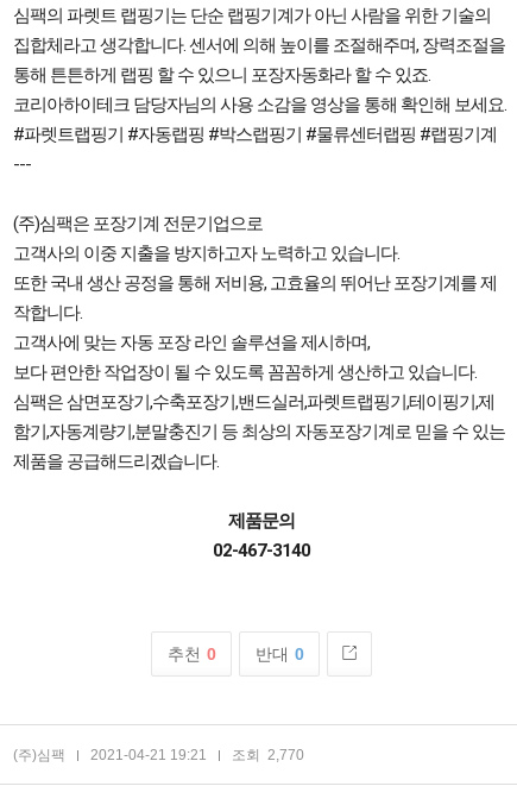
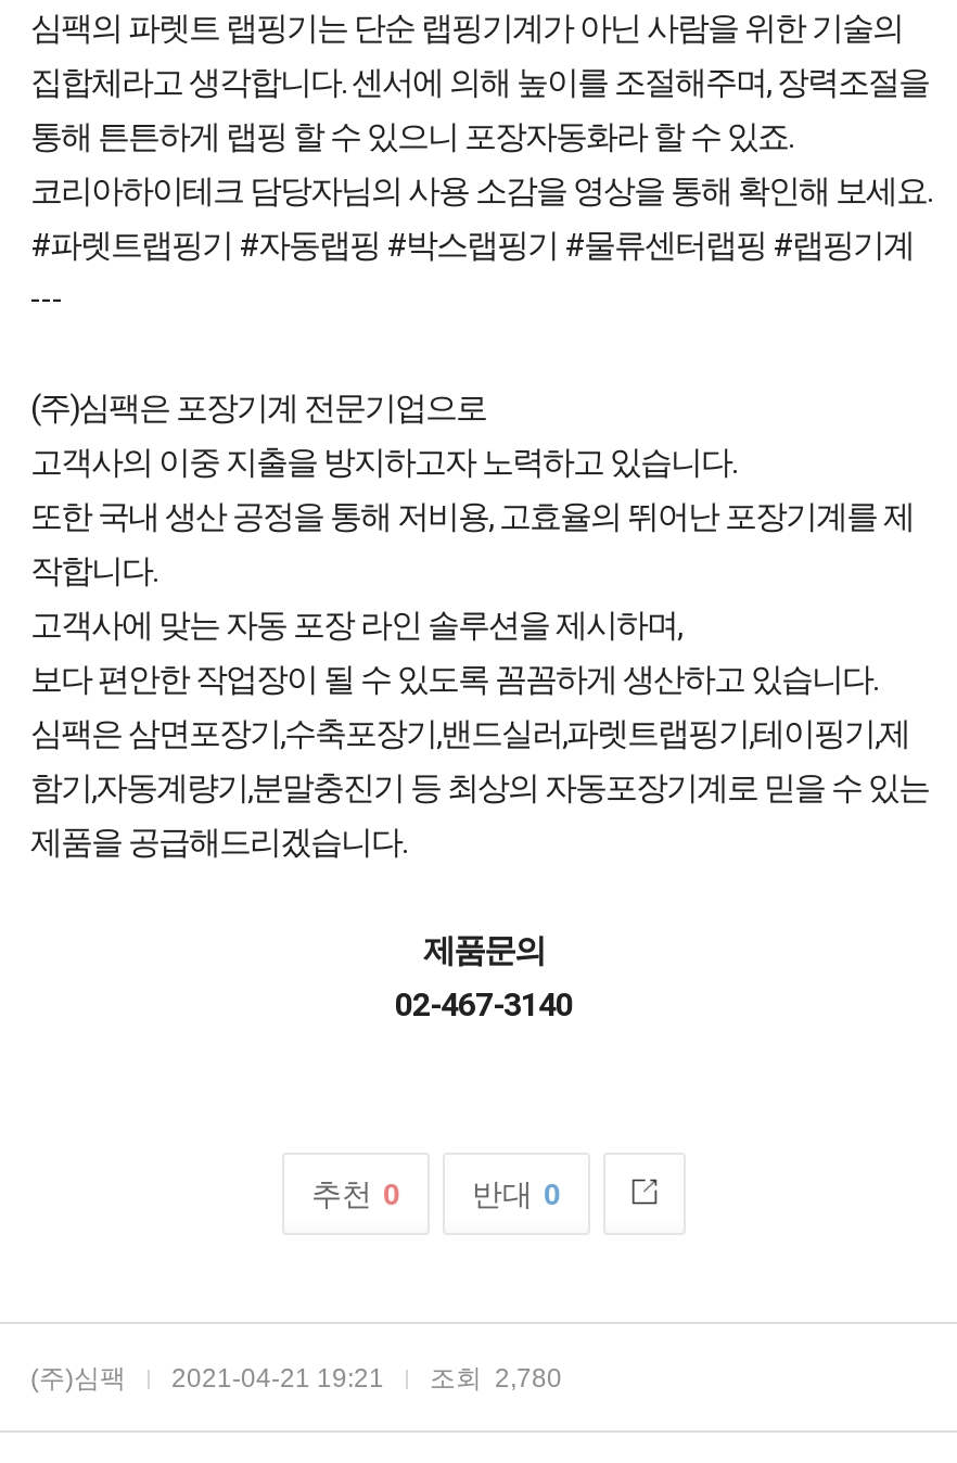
[13,746,304,763] (주)심팩 2021-04-21 19:21 조회 2,770 -> [30,1363,562,1393] (주)심팩 2021-04-21 19:21 조회 2,780

